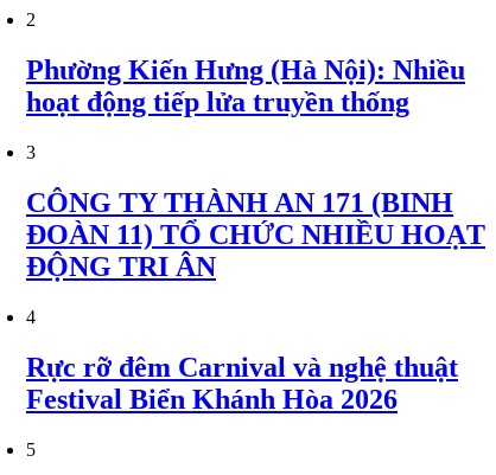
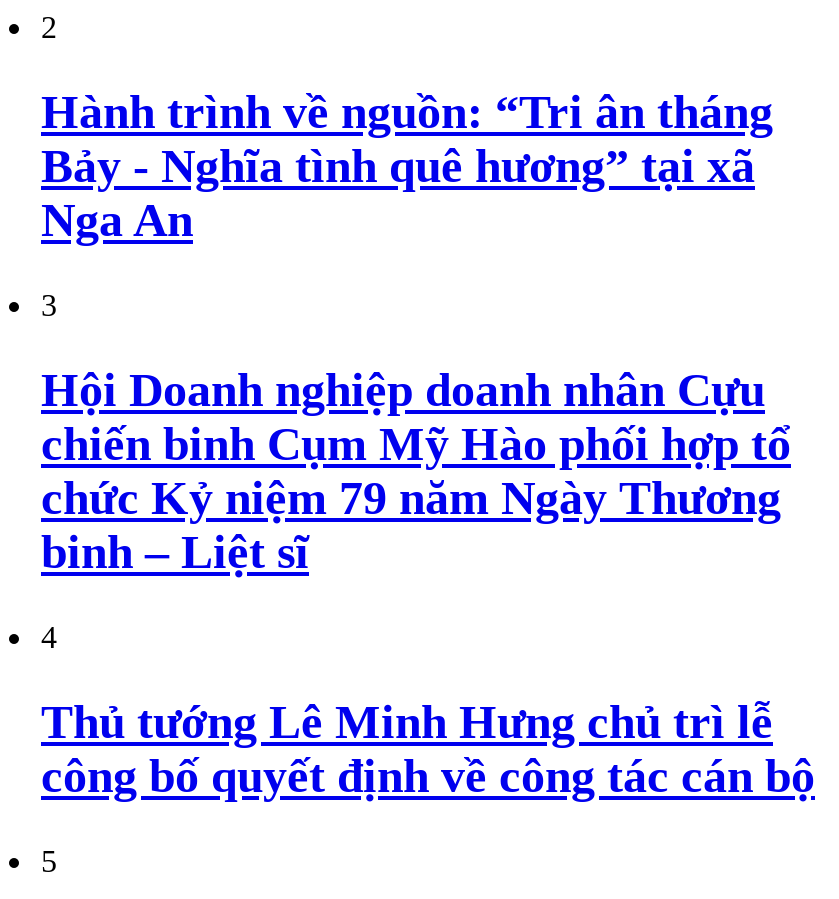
[26,55,465,118] Phường Kiến Hưng (Hà Nội): Nhiều | hoạt động tiếp lửa truyền thống -> [41,87,773,247] Hành trình về nguồn: “Tri ân tháng | Bảy - Nghĩa tình quê hương” tại xã | Nga An
[26,187,485,282] CÔNG TY THÀNH AN 171 (BINH | ĐOÀN 11) TỔ CHỨC NHIỀU HOẠT | ĐỘNG TRI ÂN -> [41,364,791,578] Hội Doanh nghiệp doanh nhân Cựu | chiến binh Cụm Mỹ Hào phối hợp tổ | chức Kỷ niệm 79 năm Ngày Thương | binh – Liệt sĩ
[26,352,458,414] Rực rỡ đêm Carnival và nghệ thuật | Festival Biển Khánh Hòa 2026 -> [41,696,815,802] Thủ tướng Lê Minh Hưng chủ trì lễ | công bố quyết định về công tác cán bộ

